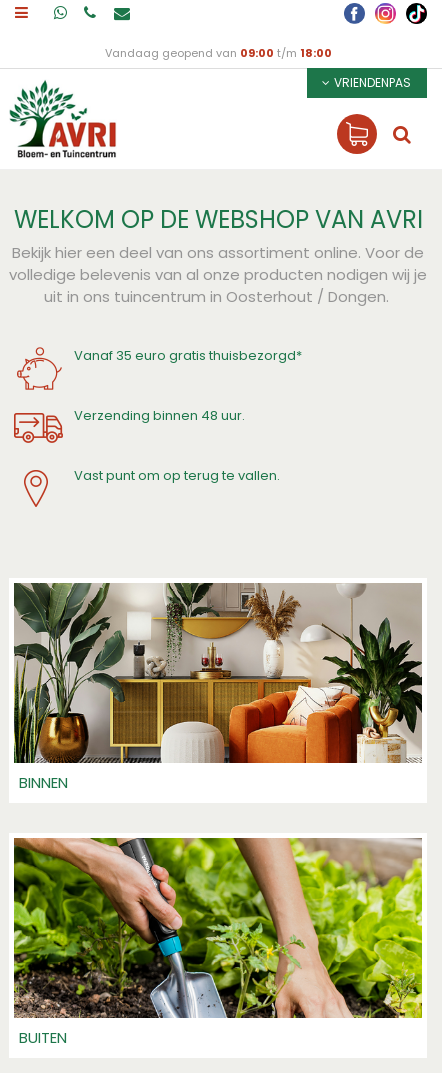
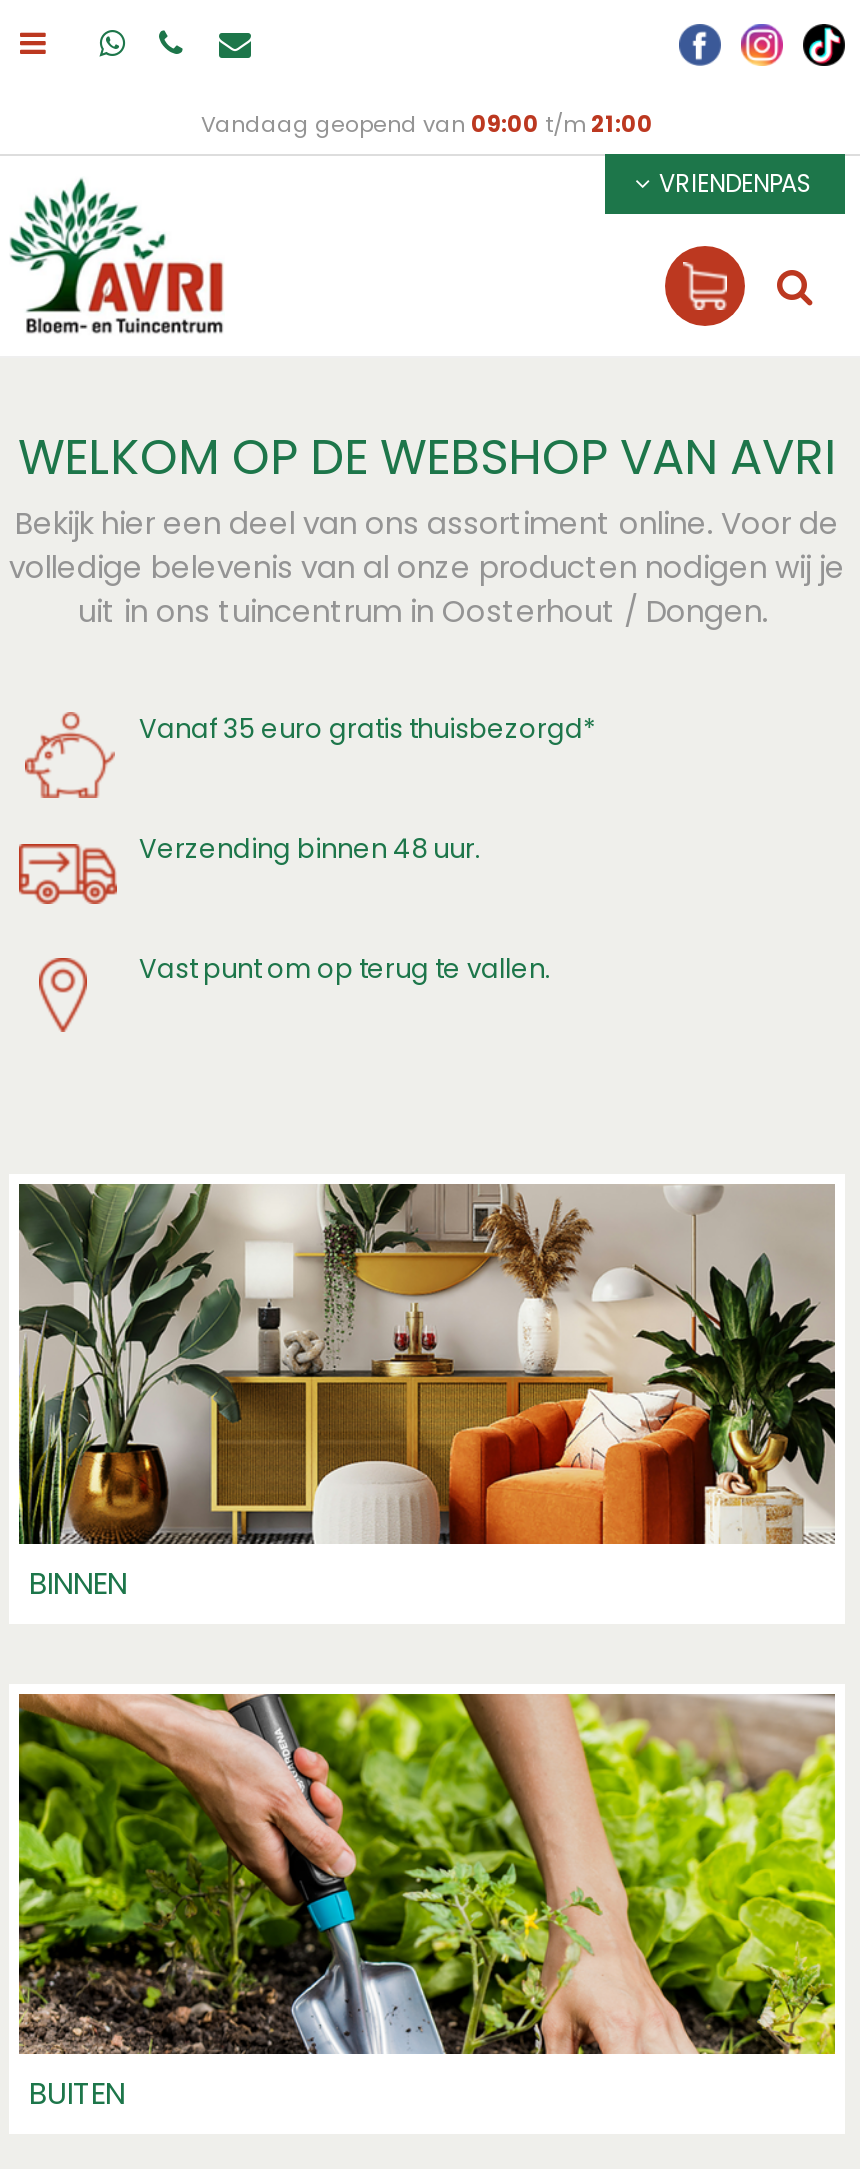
[104,45,331,61] Vandaag geopend van 09:00 t/m 18:00 -> [201,108,653,140] Vandaag geopend van 09:00 t/m 21:00

